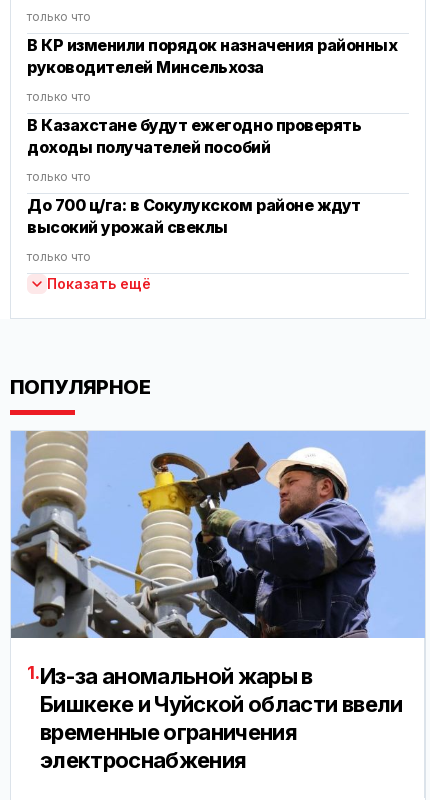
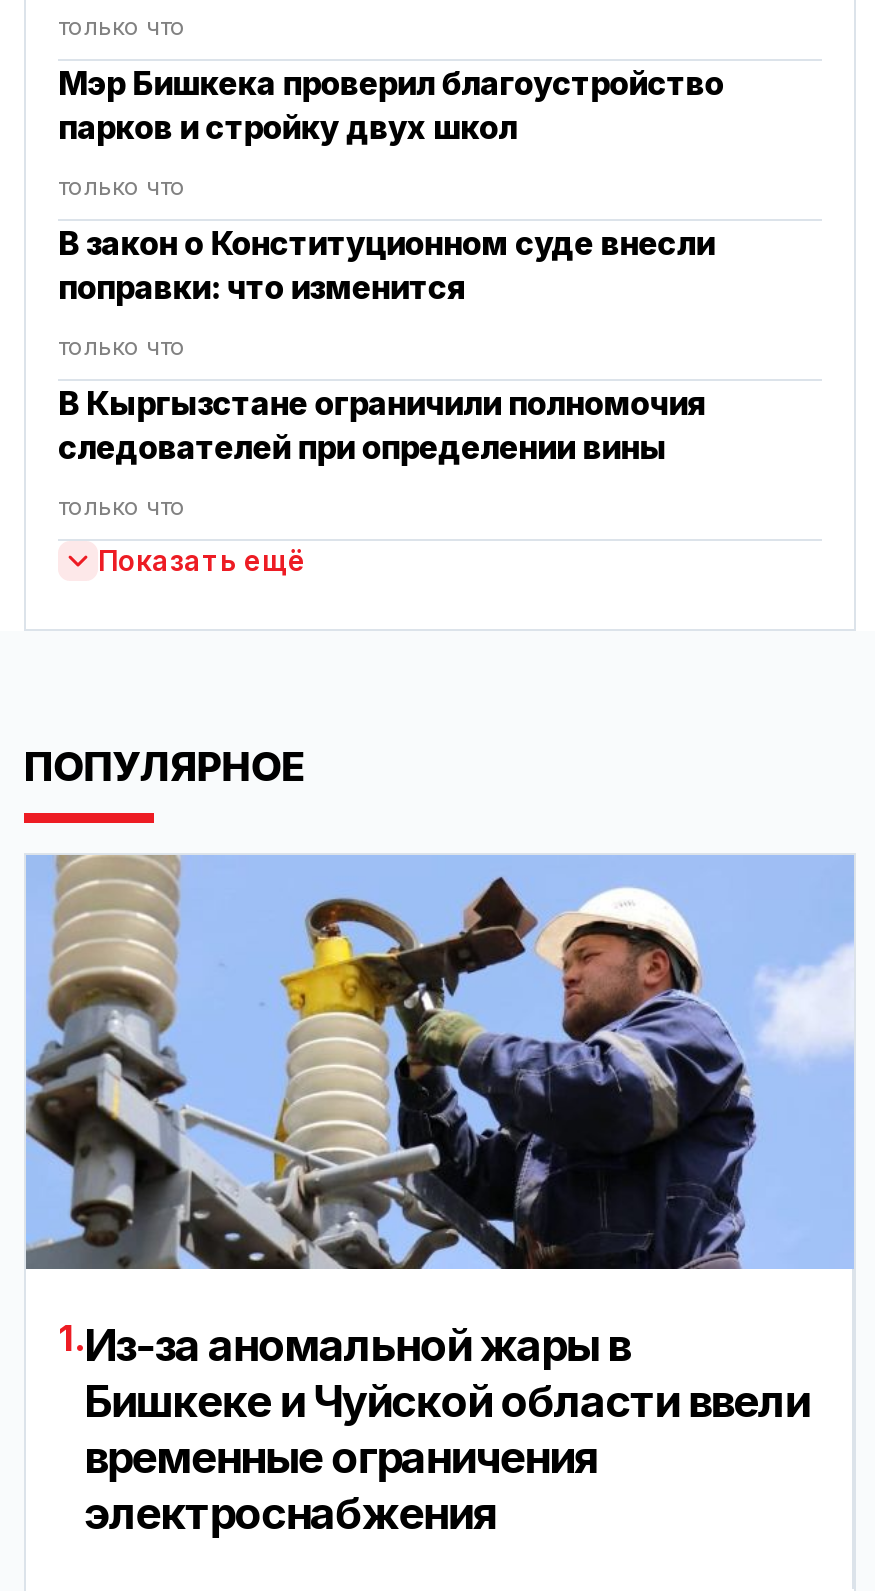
[27,35,397,77] В КР изменили порядок назначения районных | руководителей Минсельхоза -> [58,63,723,147] Мэр Бишкека проверил благоустройство | парков и стройку двух школ
[27,115,361,157] В Казахстане будут ежегодно проверять | доходы получателей пособий -> [58,223,714,307] В закон о Конституционном суде внесли | поправки: что изменится
[27,195,361,237] До 700 ц/га: в Сокулукском районе ждут | высокий урожай свеклы -> [58,383,706,467] В Кыргызстане ограничили полномочия | следователей при определении вины

